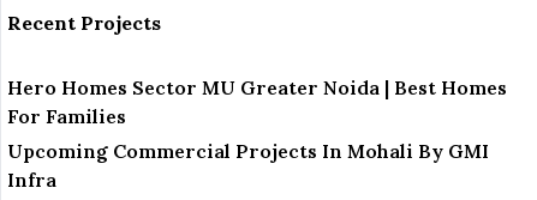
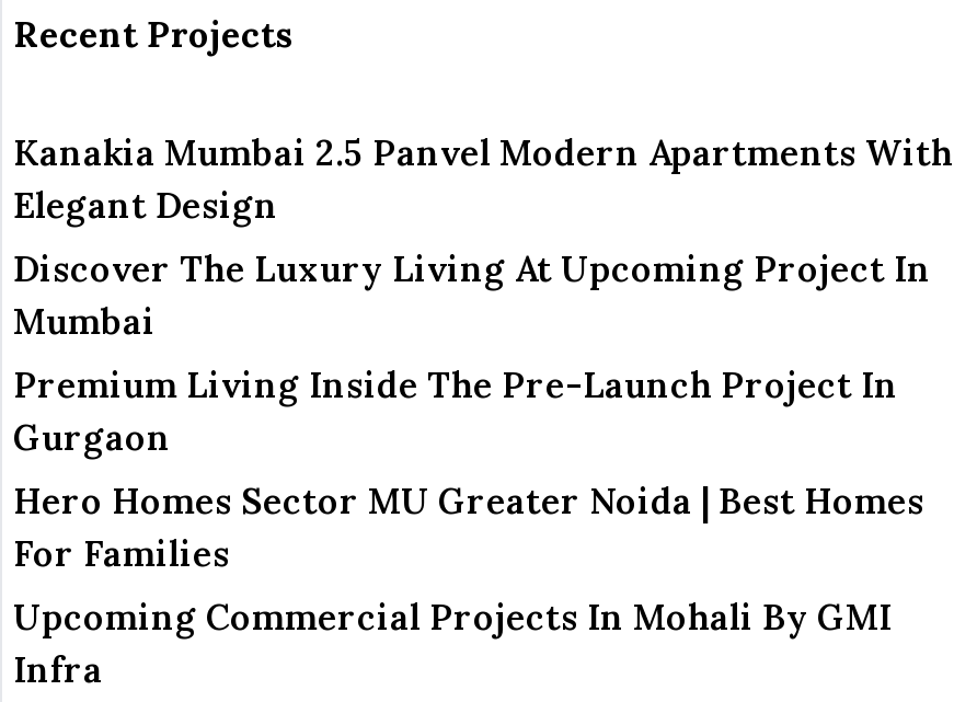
none -> [13,131,953,460] Kanakia Mumbai 2.5 Panvel Modern Apartments With | Elegant Design | Discover The Luxury Living At Upcoming Project In | Mumbai | Premium Living Inside The Pre-Launch Project In | Gurgaon

